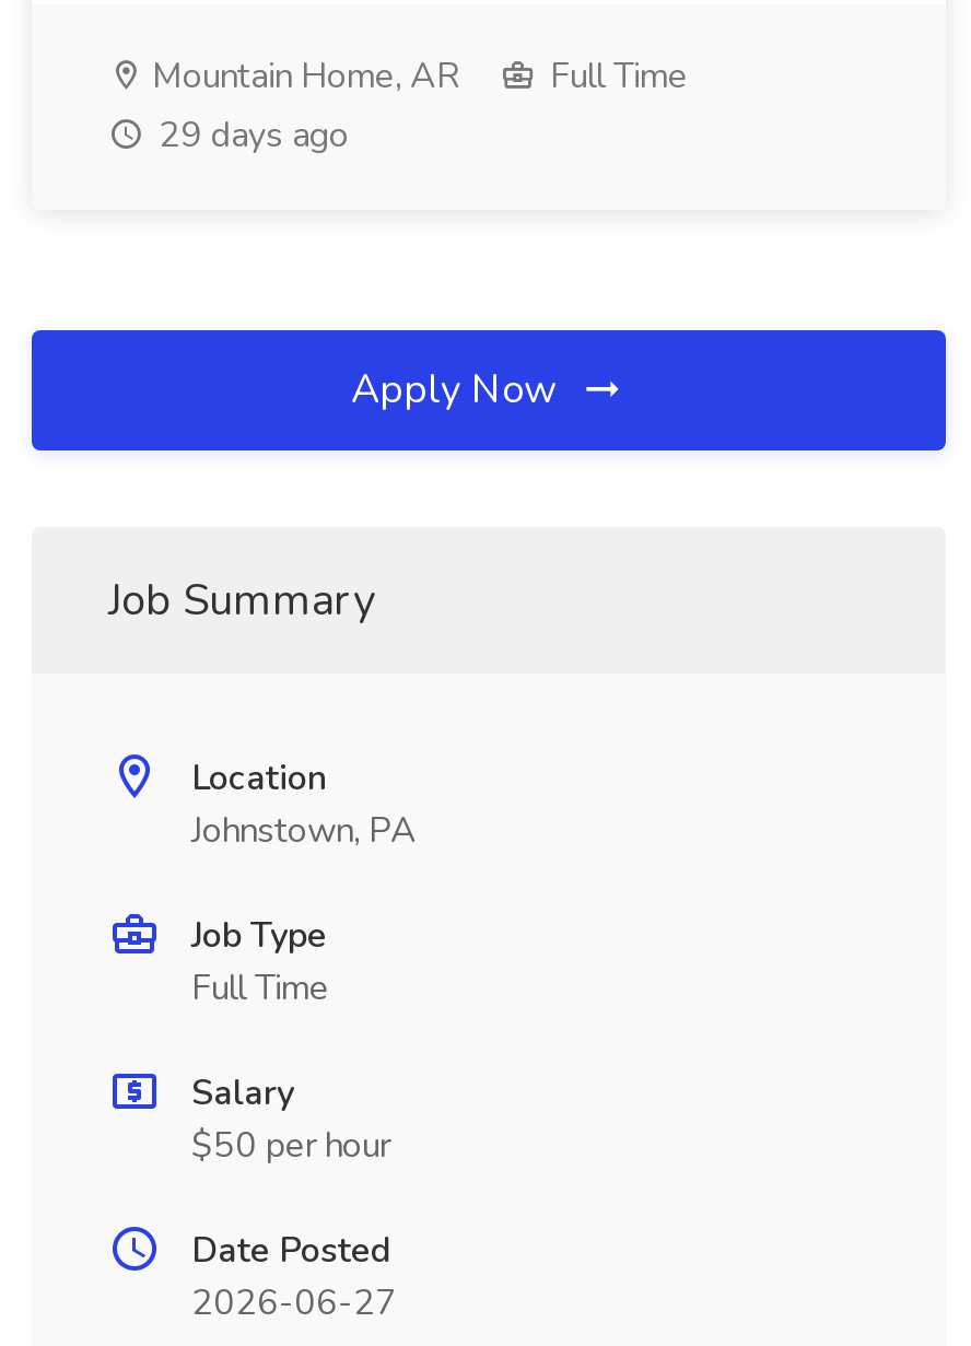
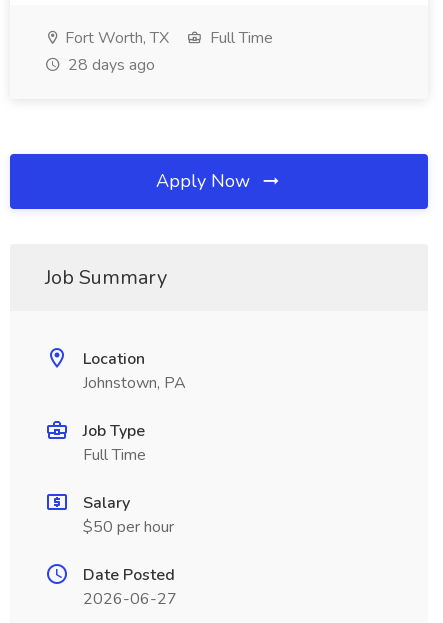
[143,52,460,101] Mountain Home, AR -> [61,27,169,49] Fort Worth, TX
[150,112,349,160] 29 days ago -> [64,54,155,76] 28 days ago

